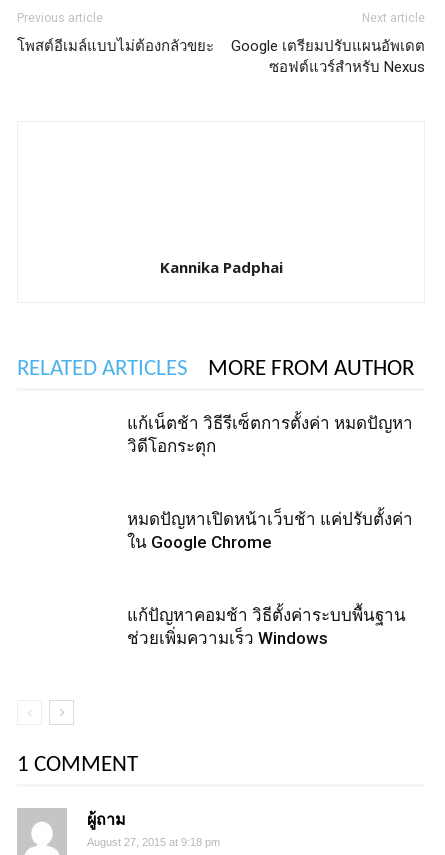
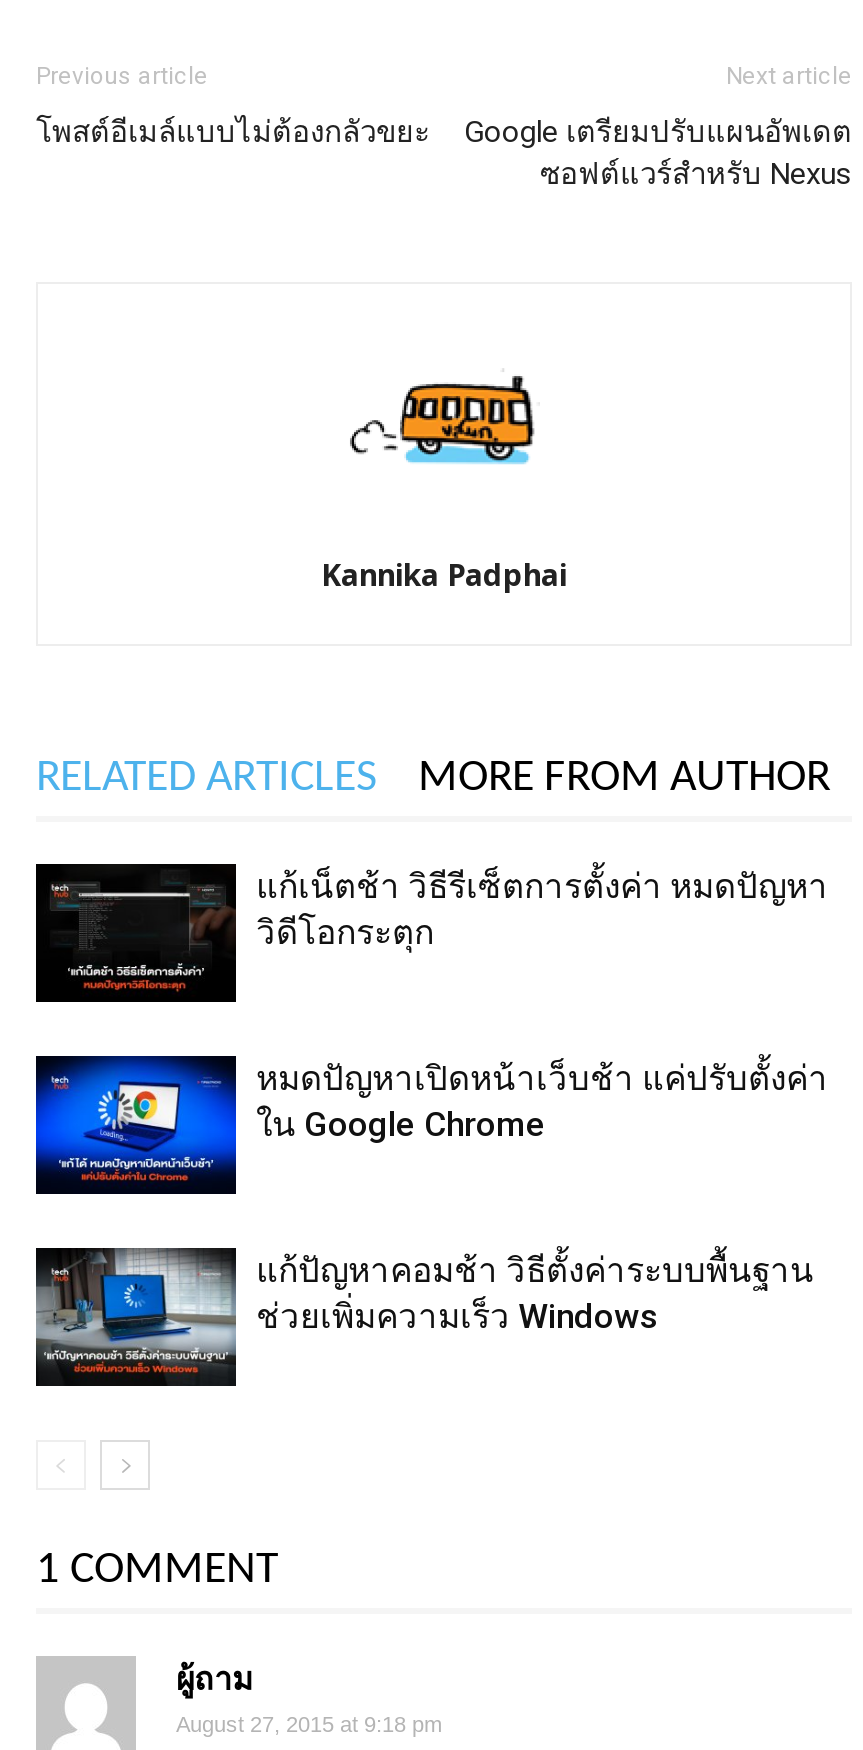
none -> [348,374,536,466] [image]
none -> [34,862,238,1004] [image]
none -> [34,1054,238,1196] [image]
none -> [34,1246,238,1388] [image]

